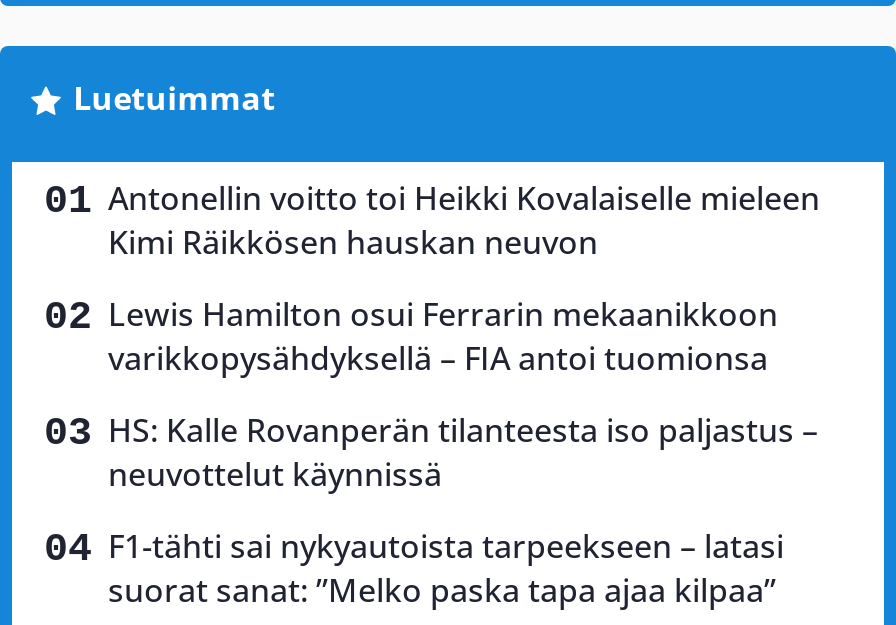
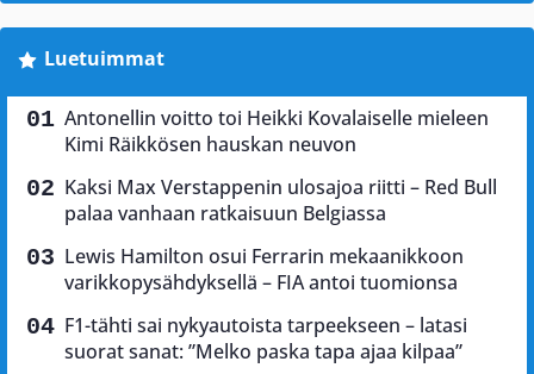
none -> [64,174,497,227] Kaksi Max Verstappenin ulosajoa riitti – Red Bull | palaa vanhaan ratkaisuun Belgiassa
moved [108,293,778,381] -> [64,243,464,296]: Lewis Hamilton osui Ferrarin mekaanikkoon | varikkopysähdyksellä – FIA antoi tuomionsa
[108,409,818,497] HS: Kalle Rovanperän tilanteesta iso paljastus – | neuvottelut käynnissä -> none

